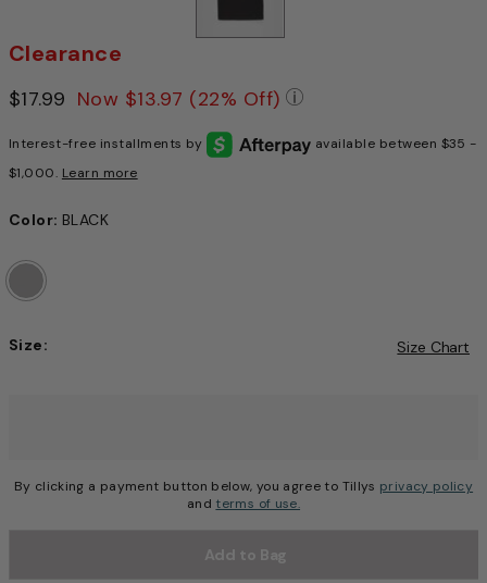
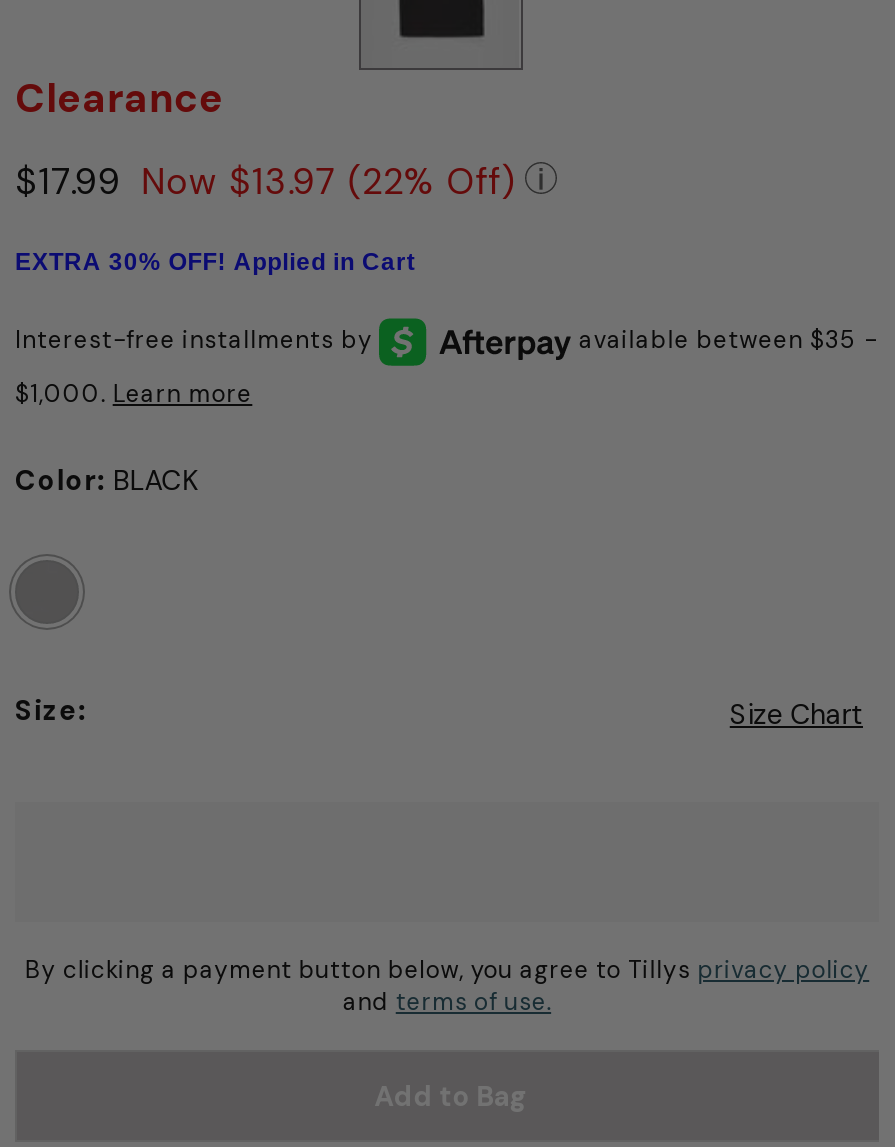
none -> [15,248,416,276] EXTRA 30% OFF! Applied in Cart

